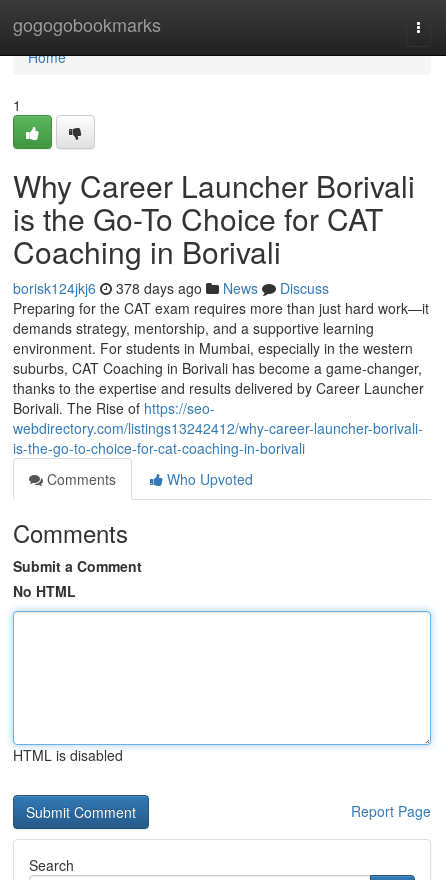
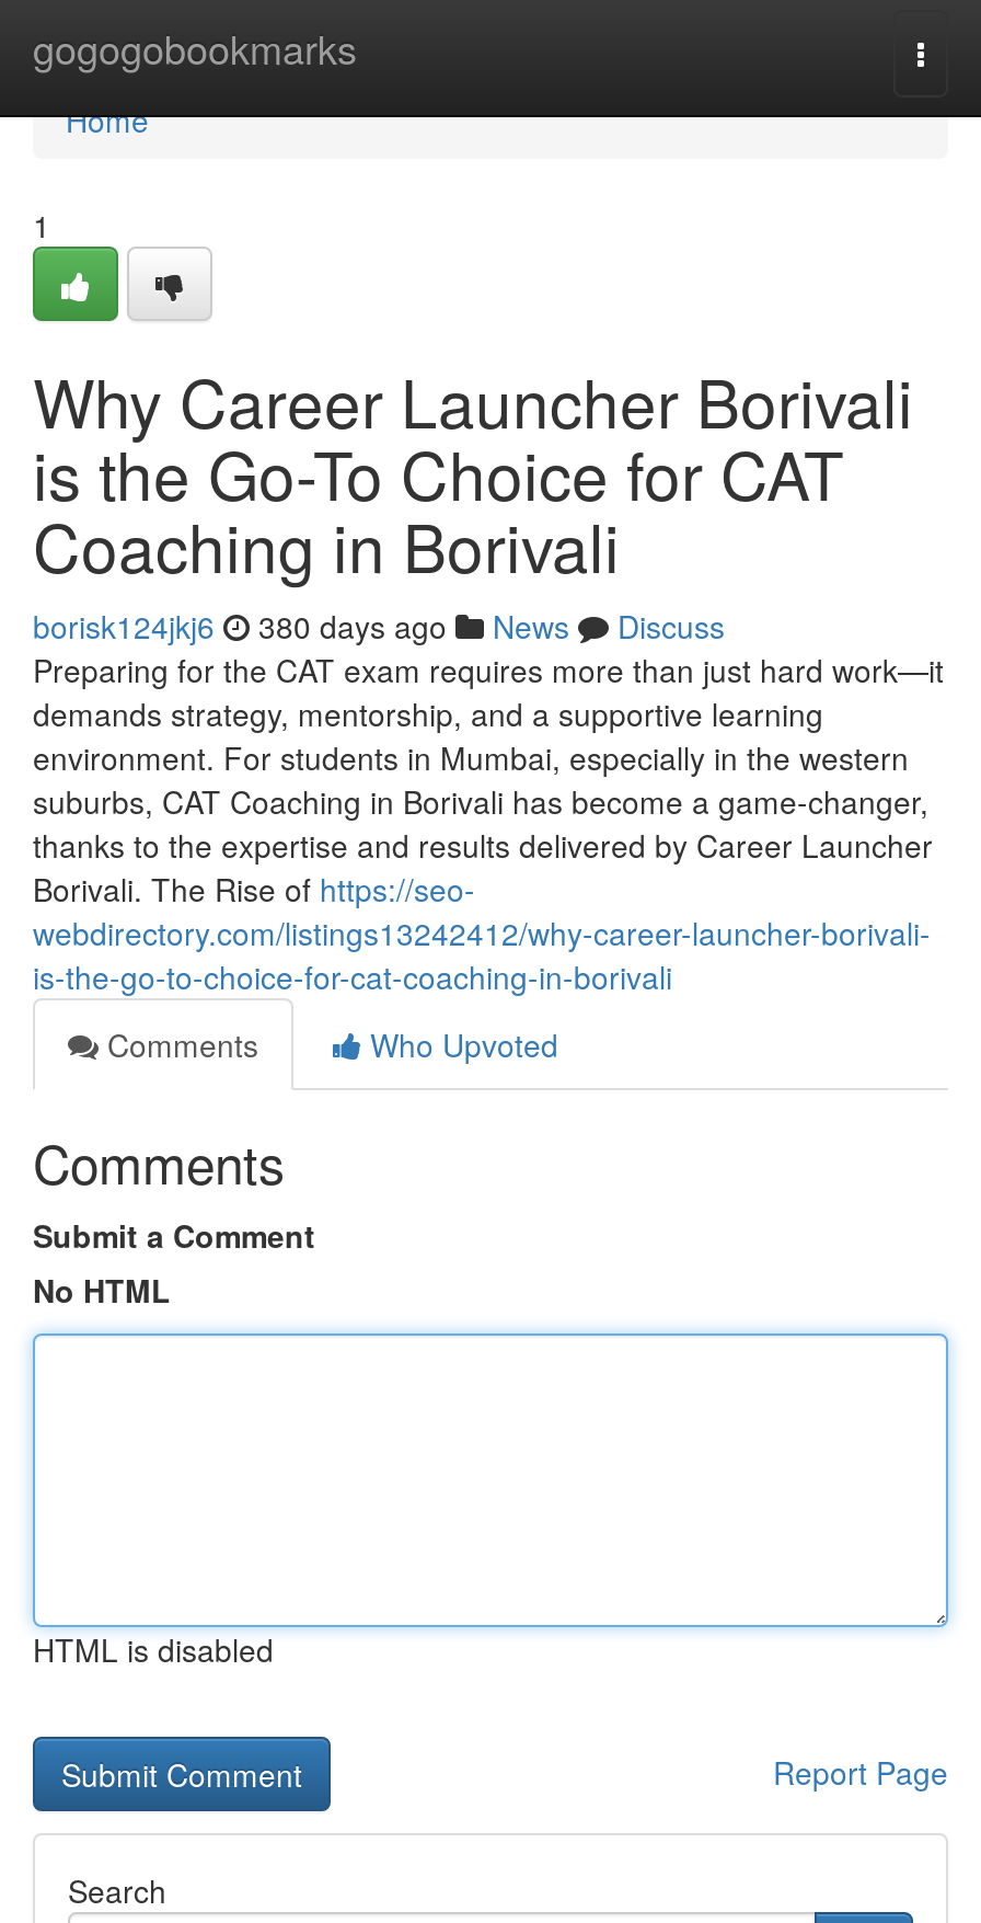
[13,278,329,298] borisk124jkj6 378 days ago News Discuss -> [33,604,725,648] borisk124jkj6 380 days ago News Discuss

